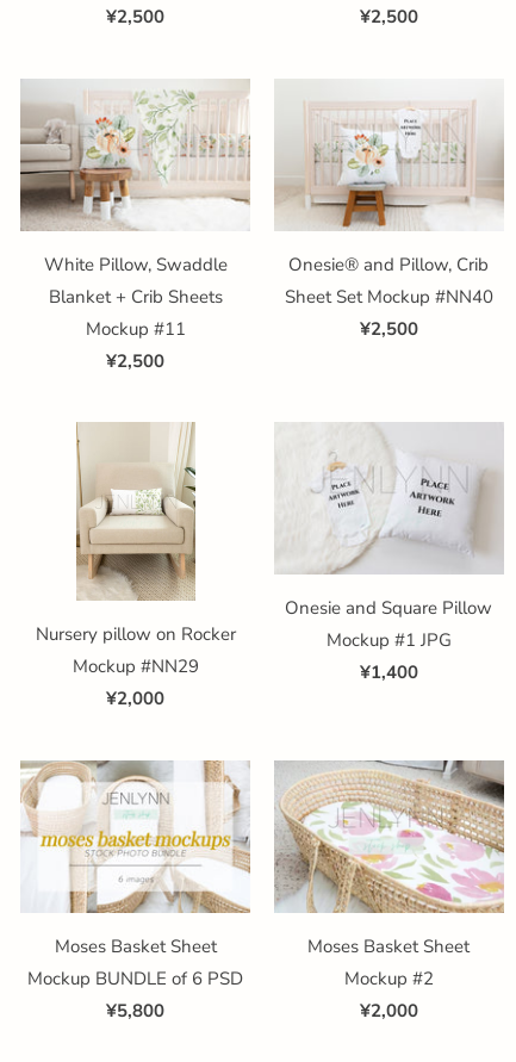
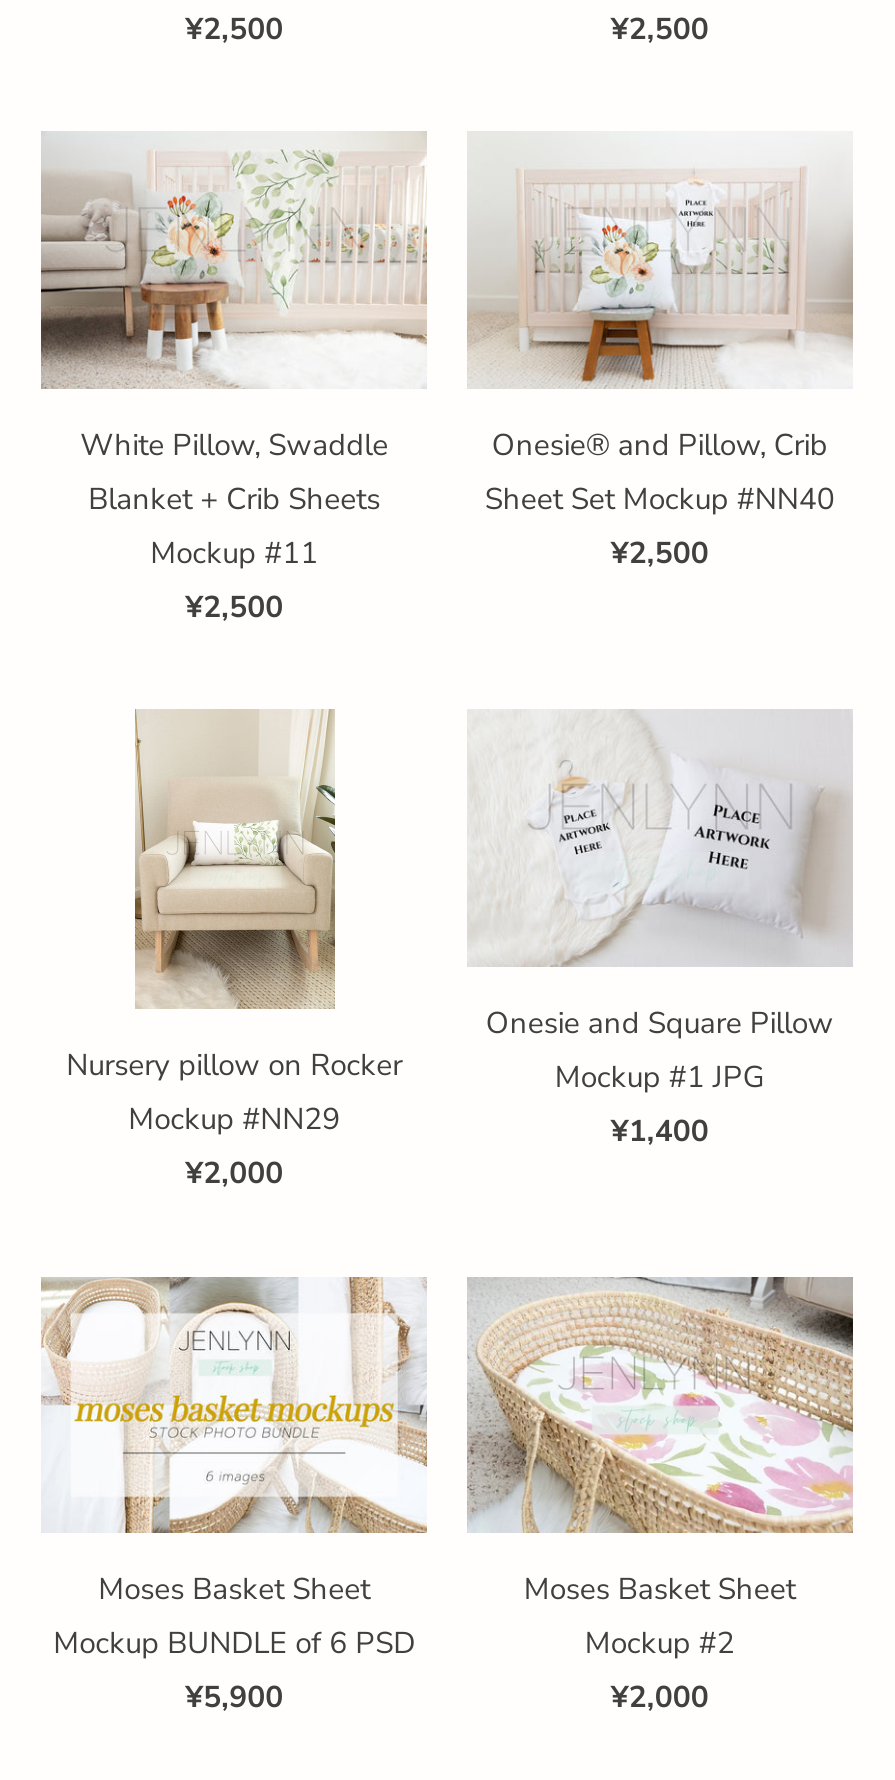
[106,999,165,1023] ¥5,800 -> [185,1678,283,1718] ¥5,900

